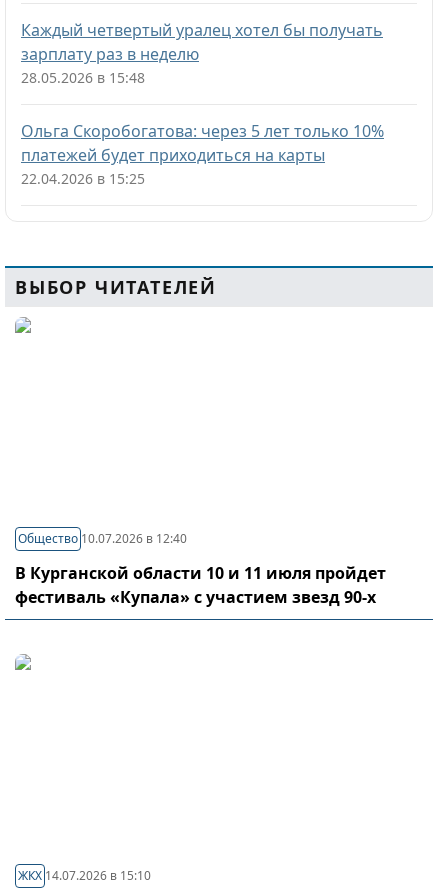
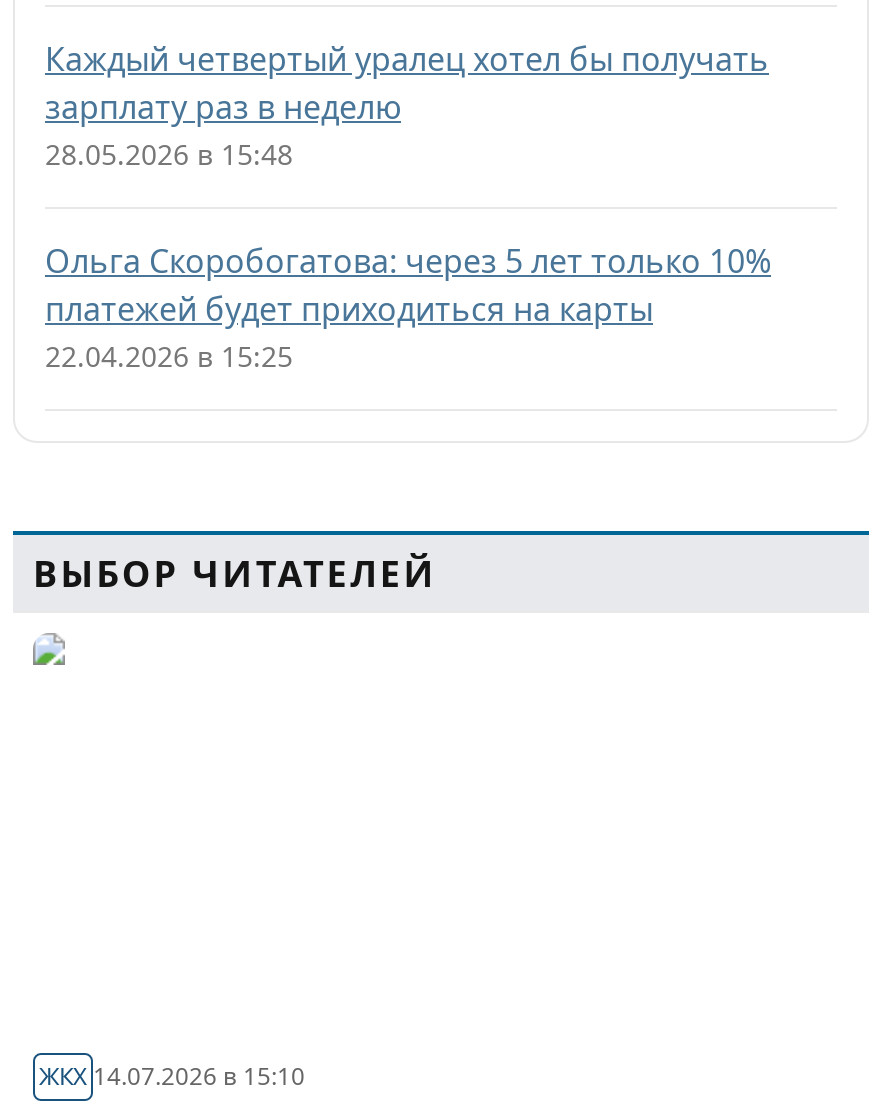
[15,530,386,608] Общество 10.07.2026 в 12:40 | В Курганской области 10 и 11 июля пройдет | фестиваль «Купала» с участием звезд 90-х -> none

